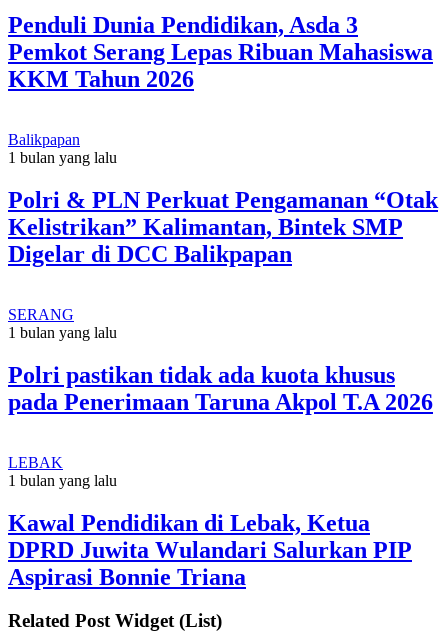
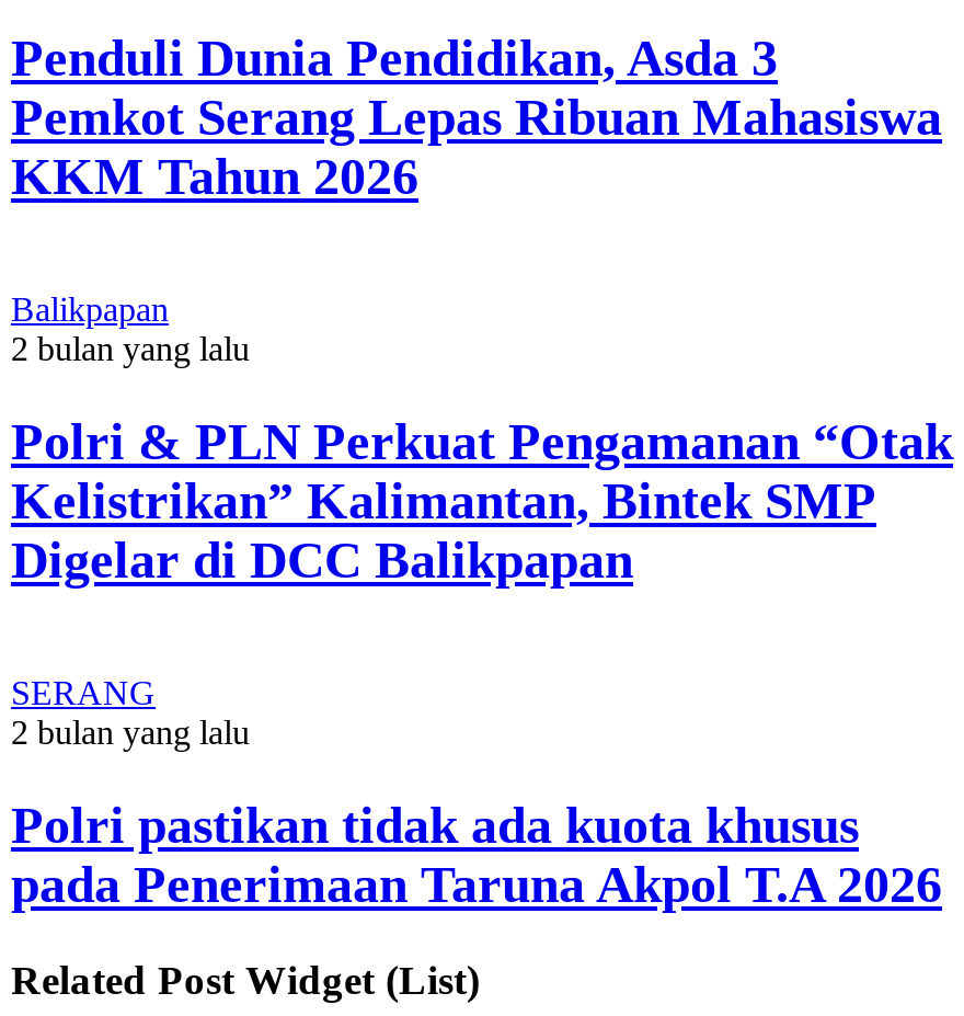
[8,149,117,166] 1 bulan yang lalu -> [11,330,250,367] 2 bulan yang lalu
[8,324,117,341] 1 bulan yang lalu -> [11,713,250,751] 2 bulan yang lalu
[8,454,412,590] LEBAK | 1 bulan yang lalu | Kawal Pendidikan di Lebak, Ketua | DPRD Juwita Wulandari Salurkan PIP | Aspirasi Bonnie Triana -> none

